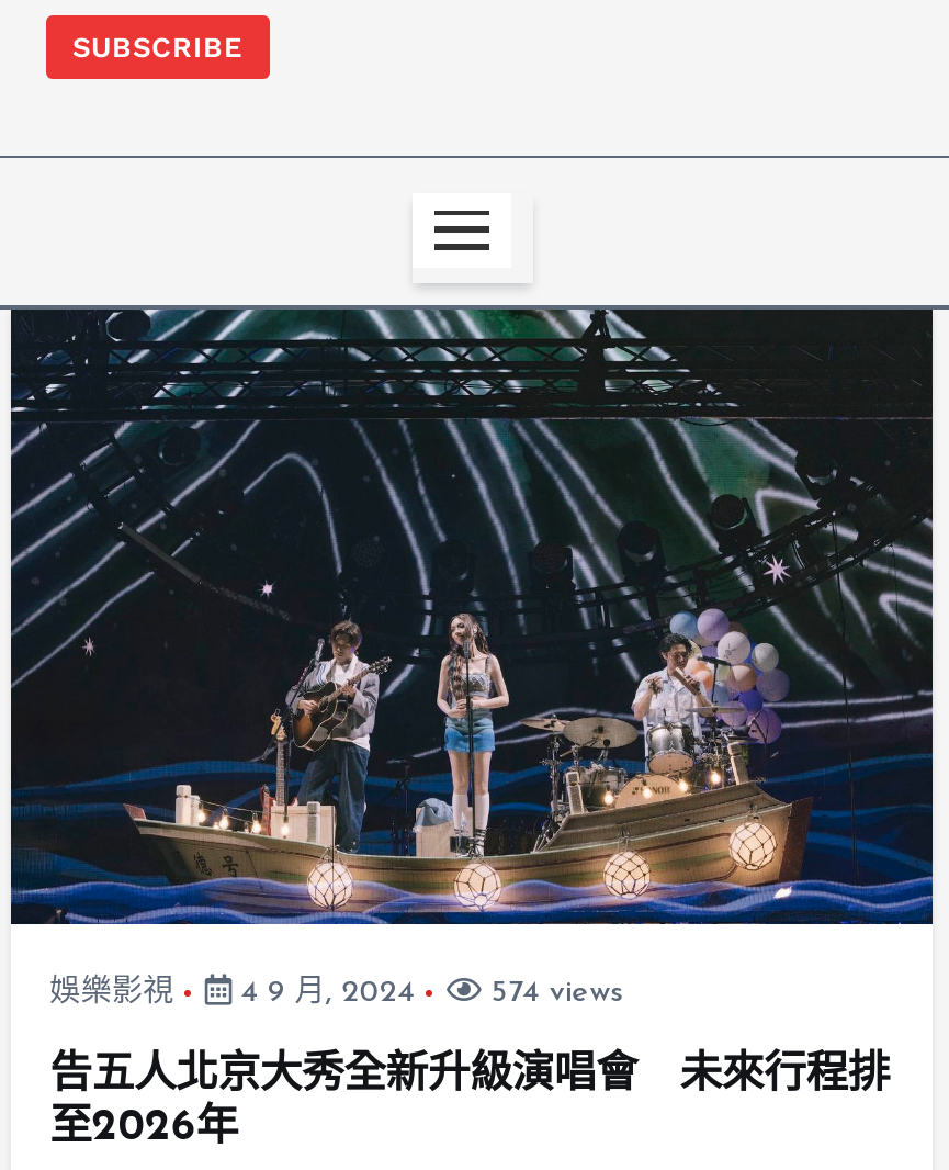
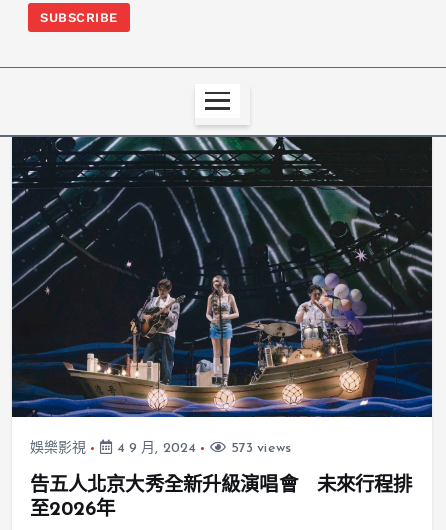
[482,976,623,1009] 574 views -> [227,441,291,456] 573 views

